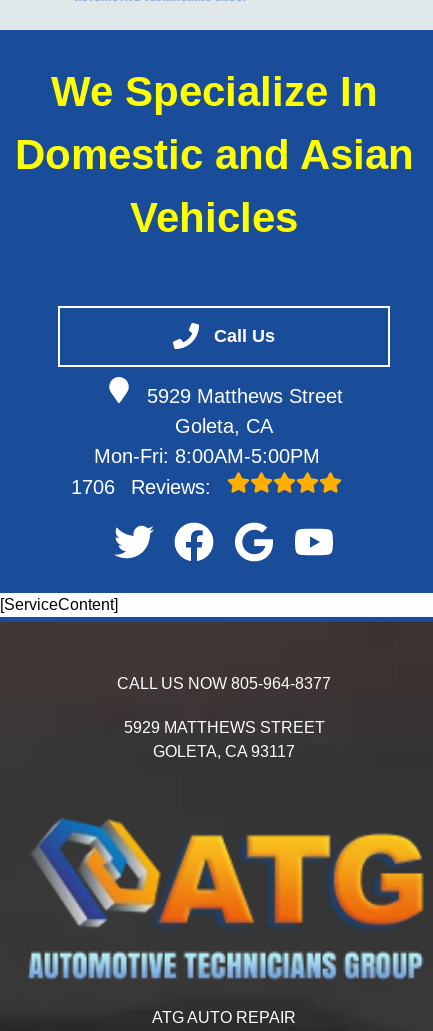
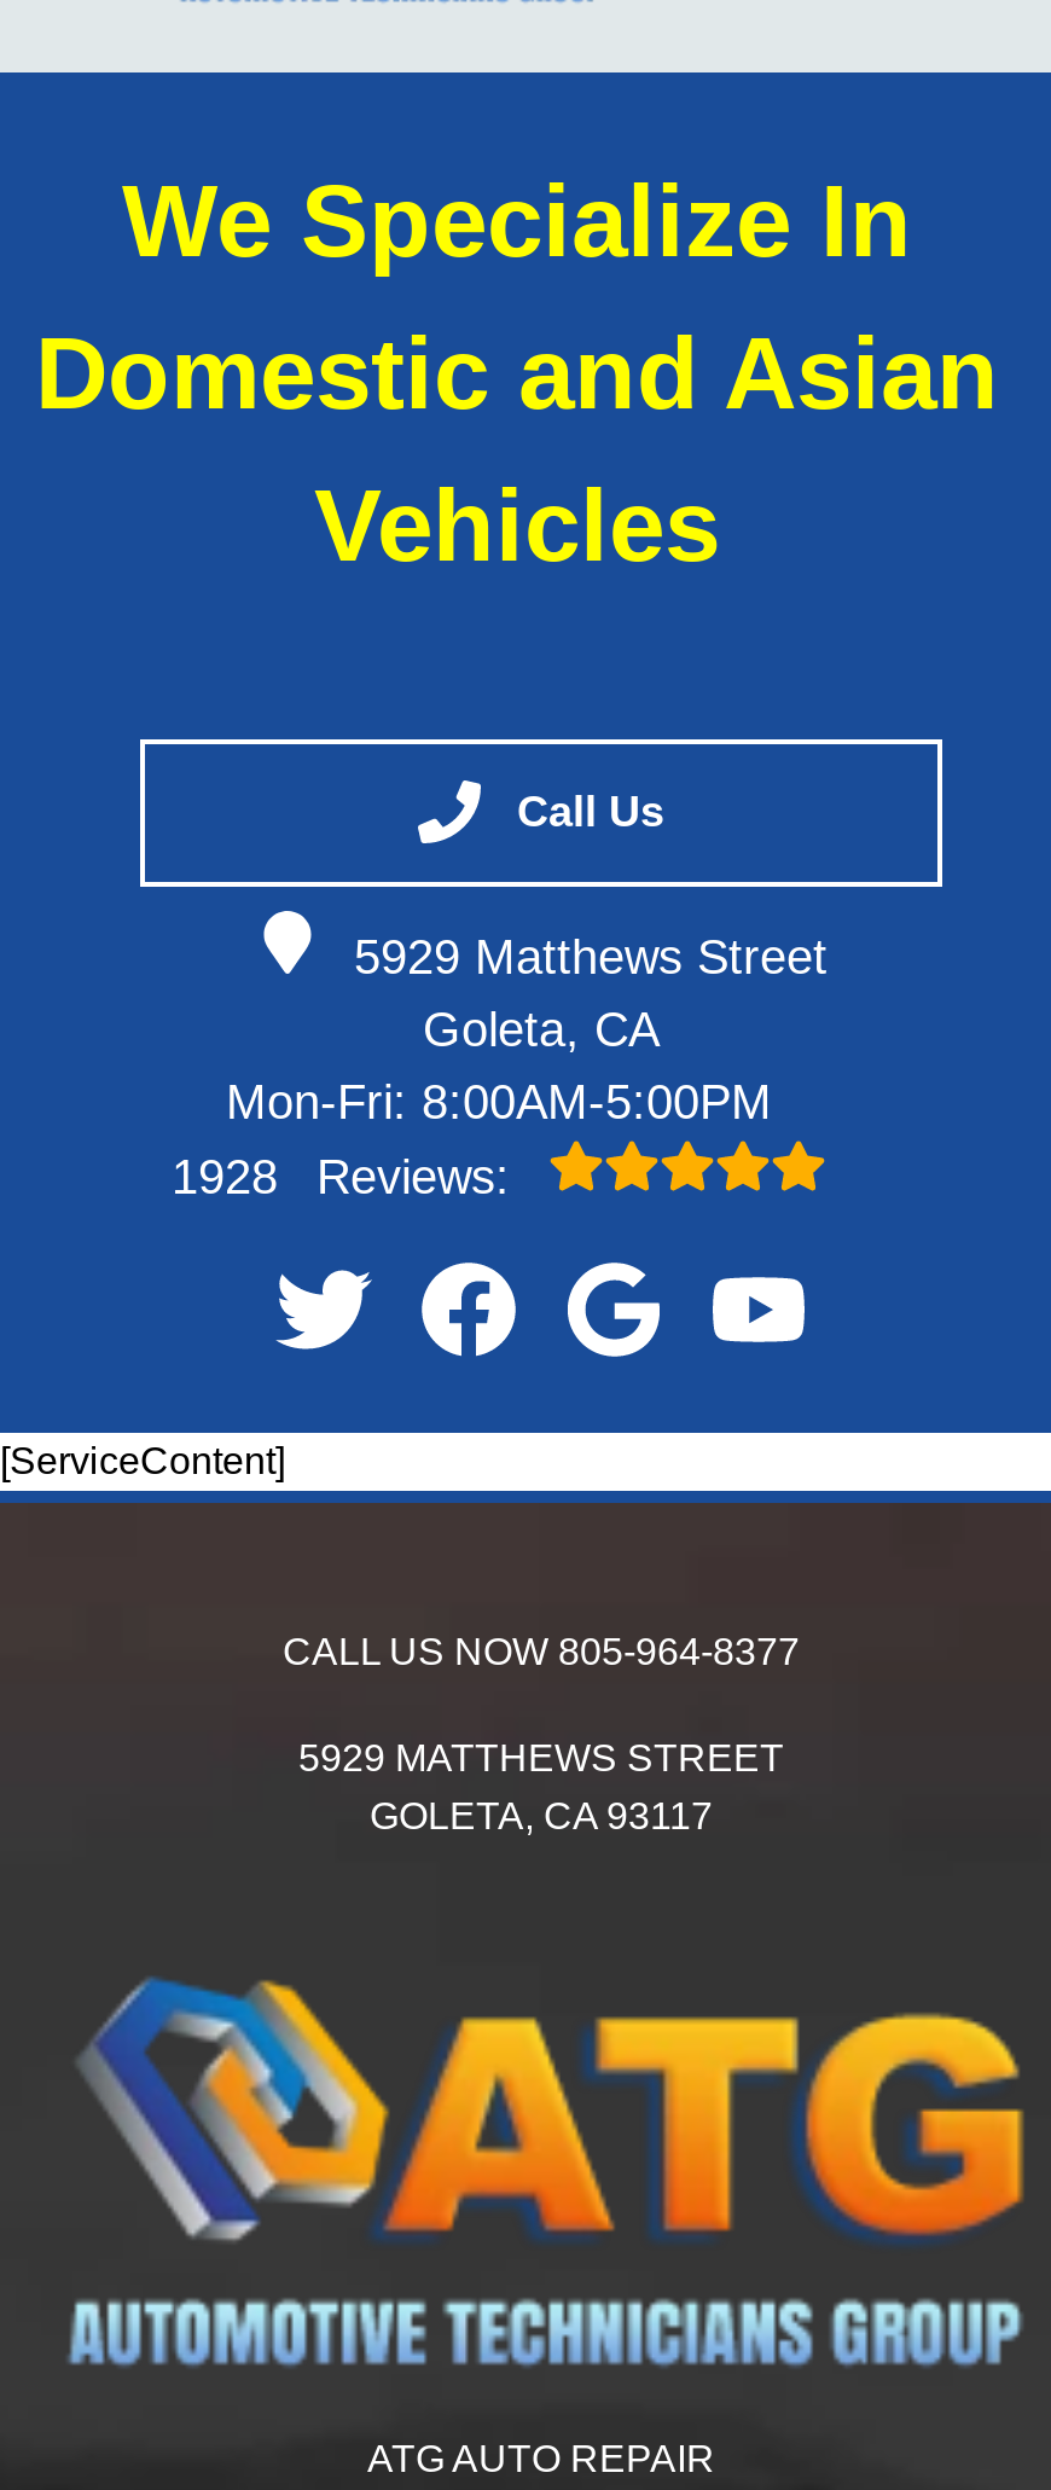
[71,476,217,498] 1706 Reviews: -> [172,1149,524,1203] 1928 Reviews:

